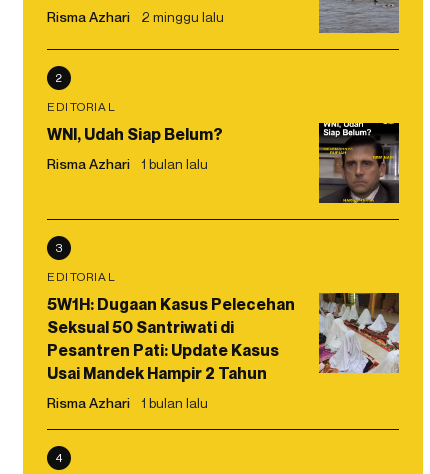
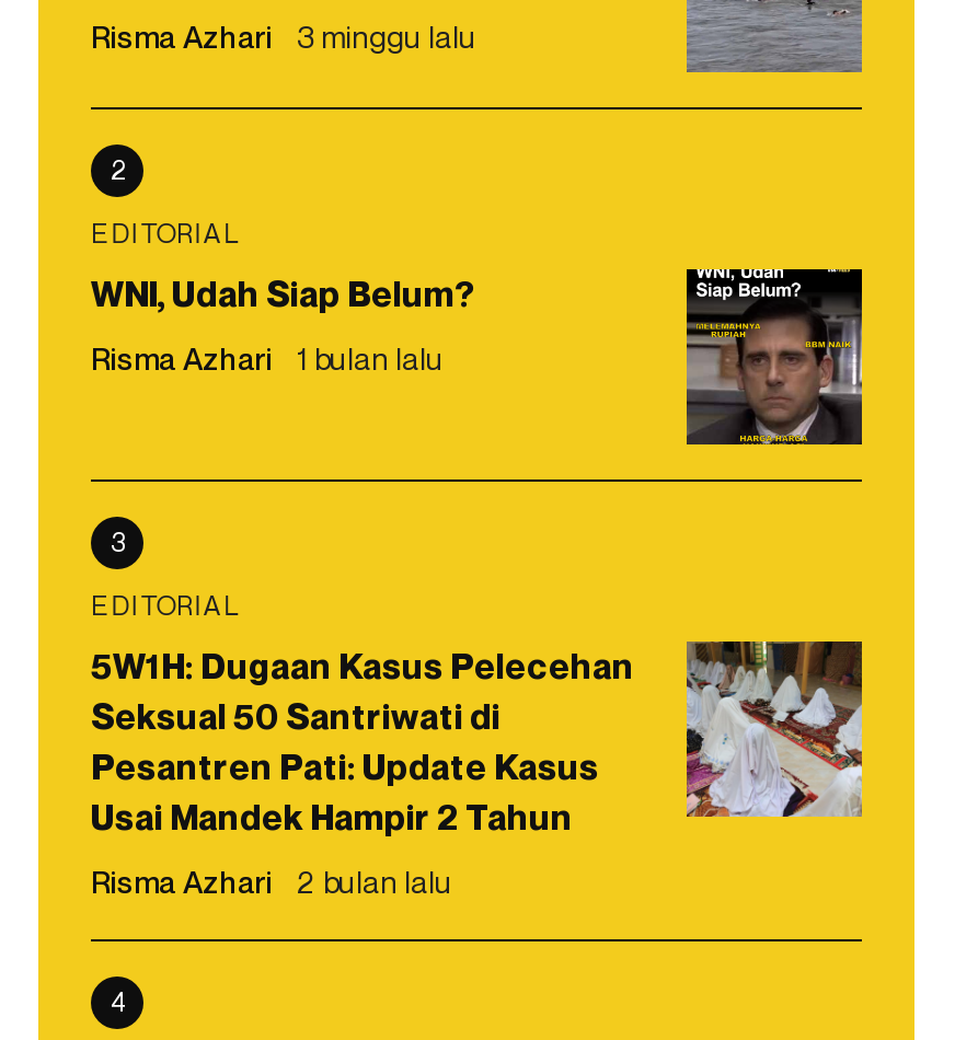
[47,8,224,25] Risma Azhari 2 minggu lalu -> [91,18,476,55] Risma Azhari 3 minggu lalu
[47,394,208,411] Risma Azhari 1 bulan lalu -> [91,863,452,900] Risma Azhari 2 bulan lalu

